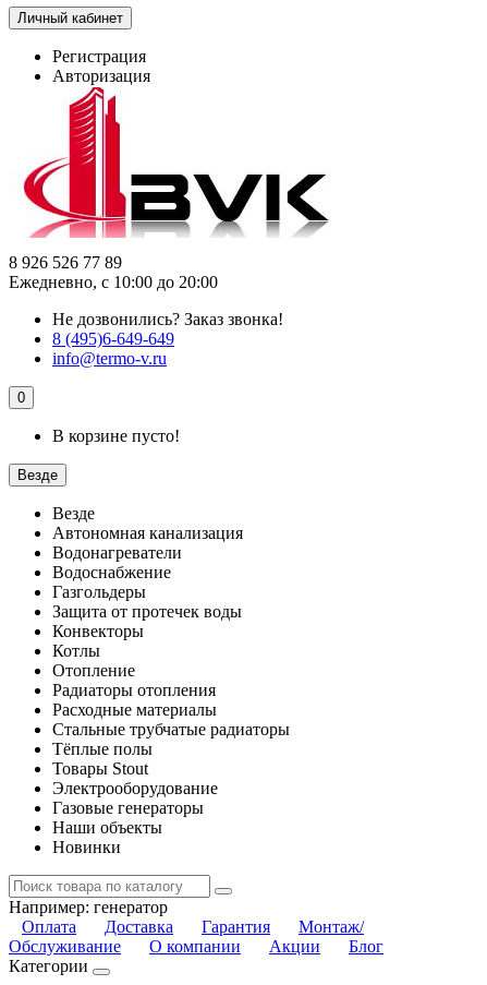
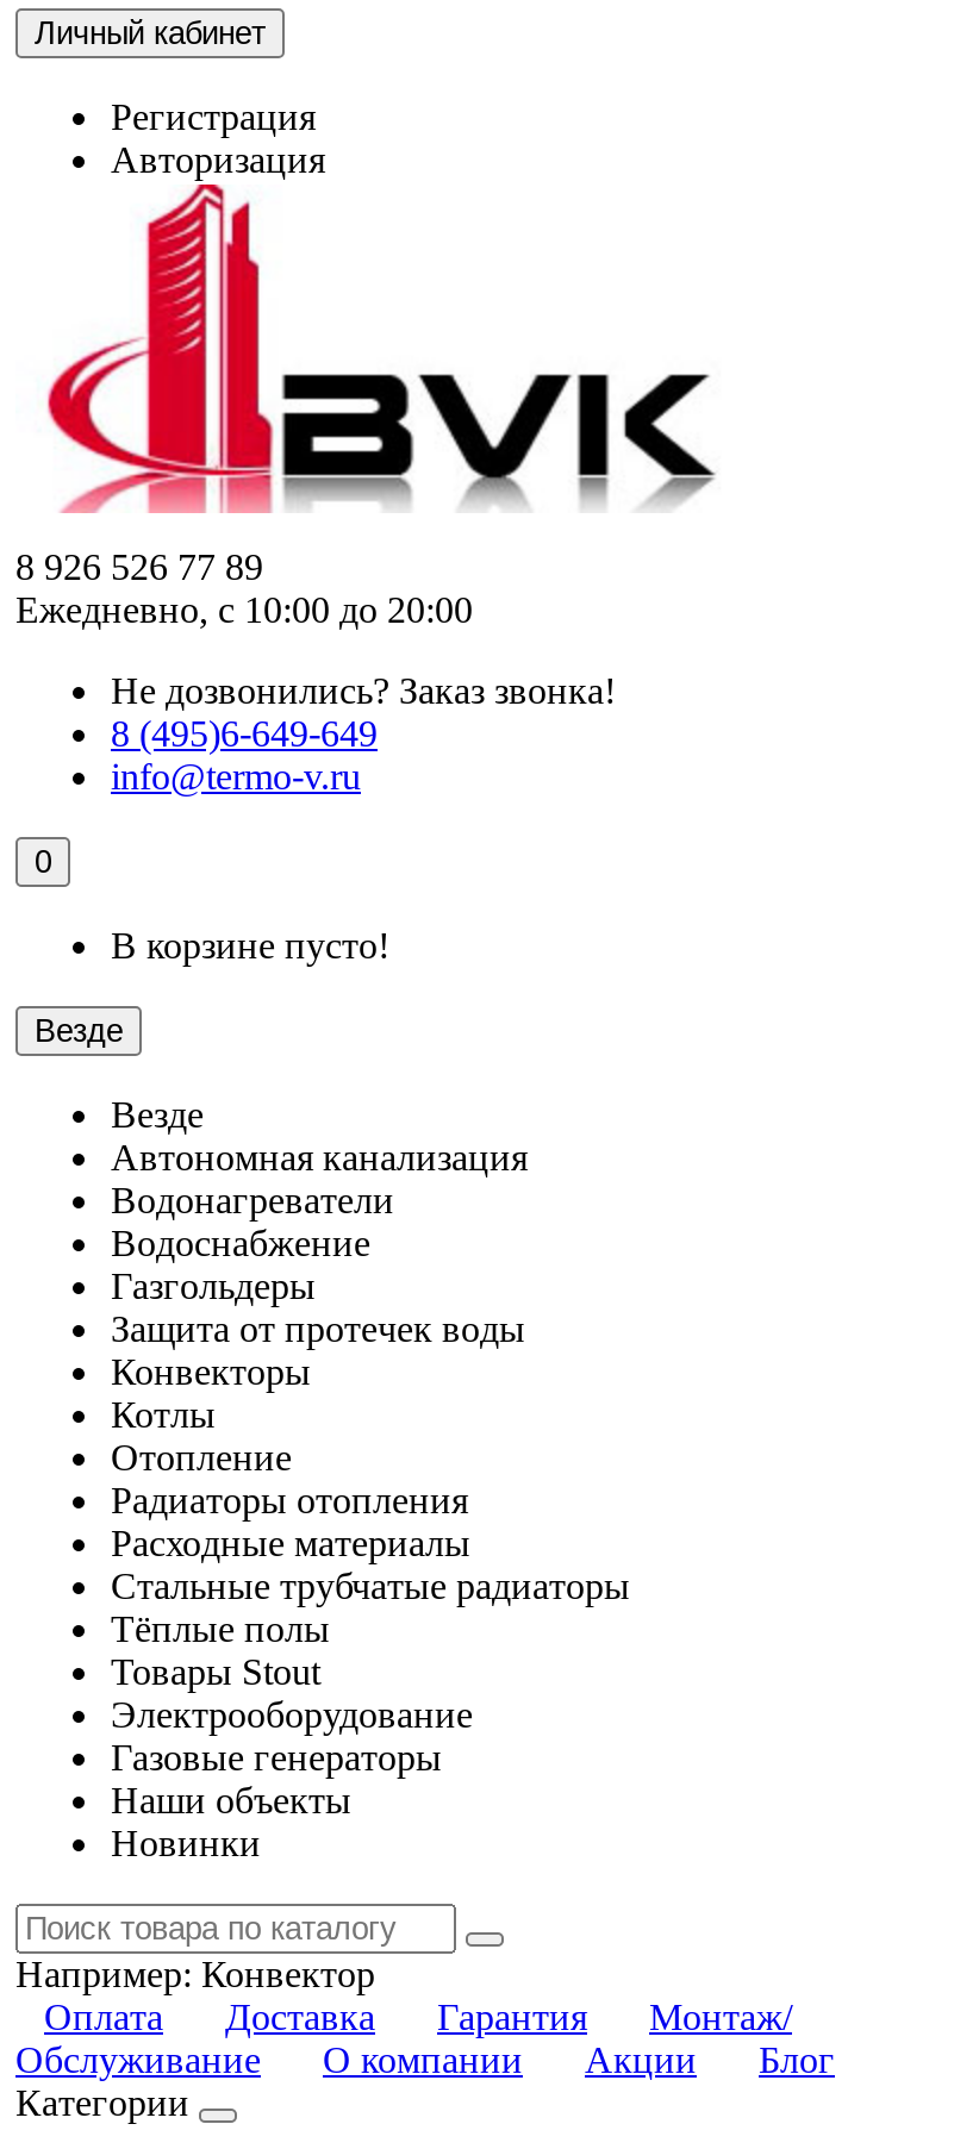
[9,898,168,916] Например:генератор -> [15,1954,375,1994] Например:Конвектор

